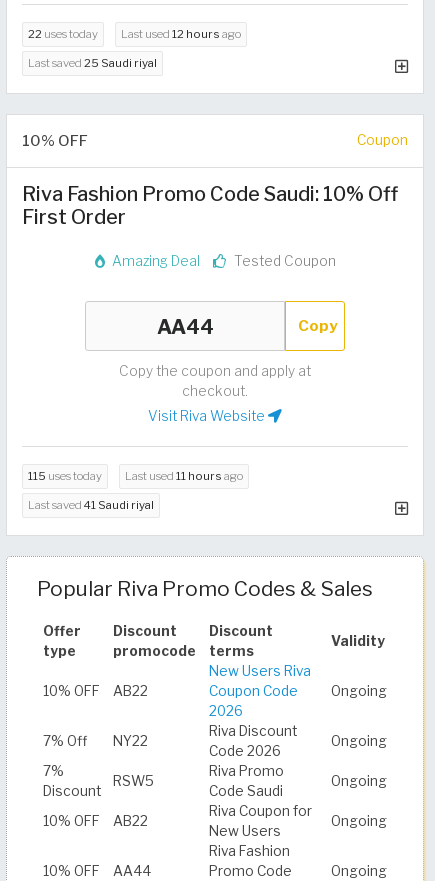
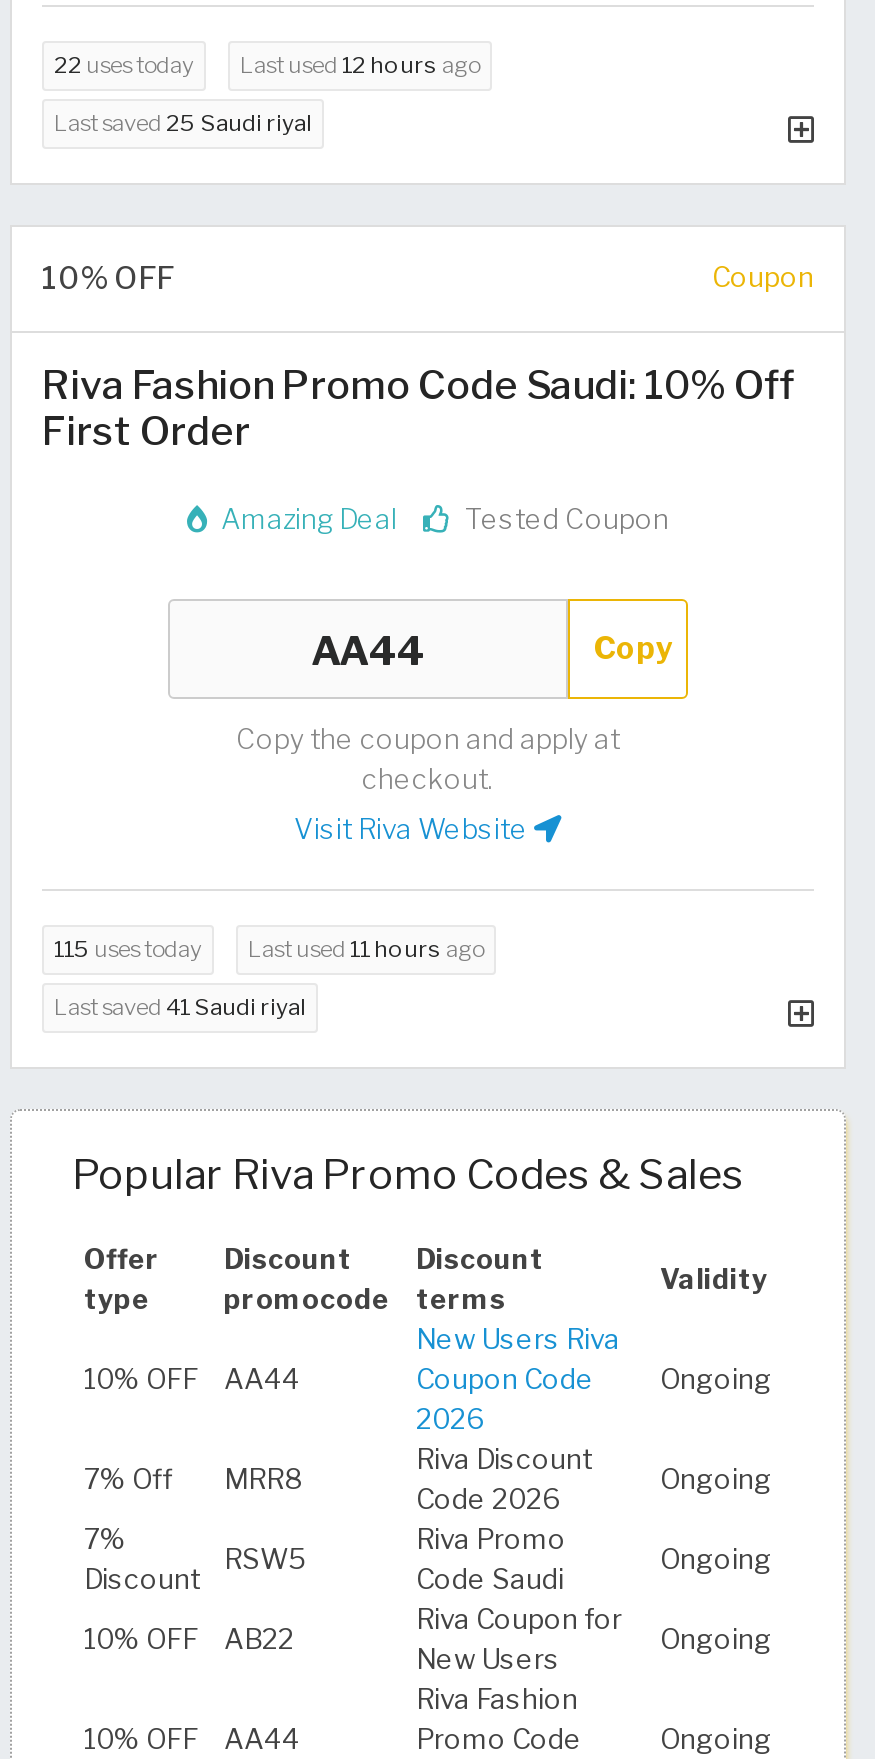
[43,683,148,699] 10% OFF AB22 -> [84,1363,300,1395] 10% OFF AA44
[43,733,148,749] 7% Off NY22 -> [84,1463,302,1495] 7% Off MRR8

